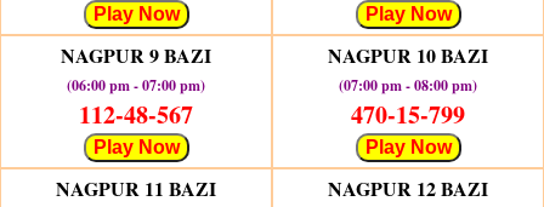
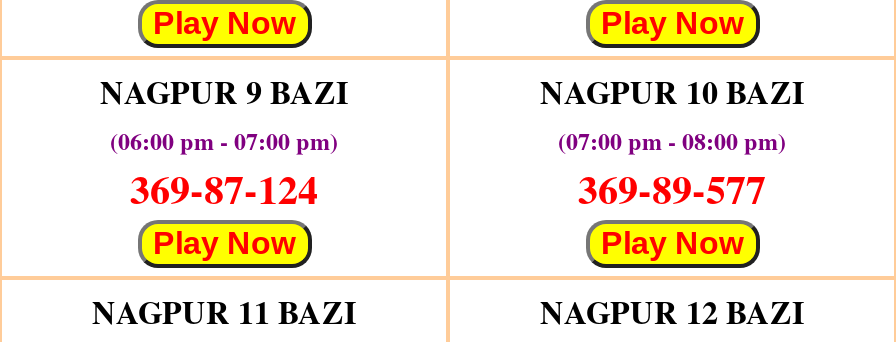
[79,97,193,132] 112-48-567 -> [130,161,318,219] 369-87-124
[351,97,465,132] 470-15-799 -> [578,161,766,219] 369-89-577

